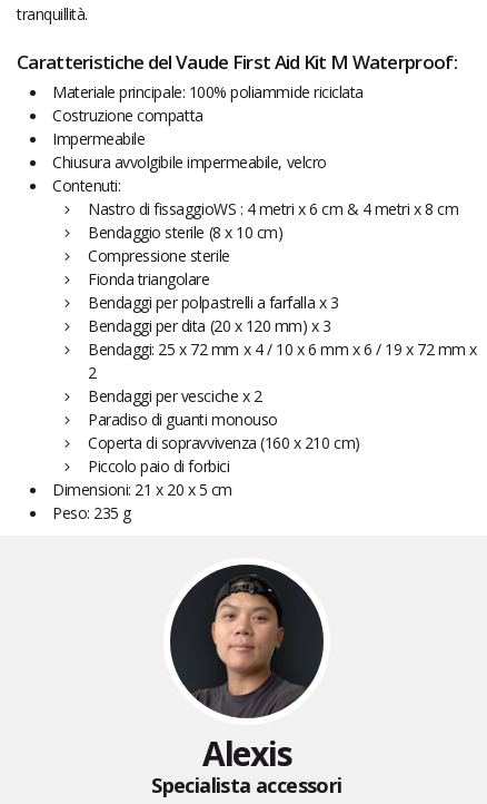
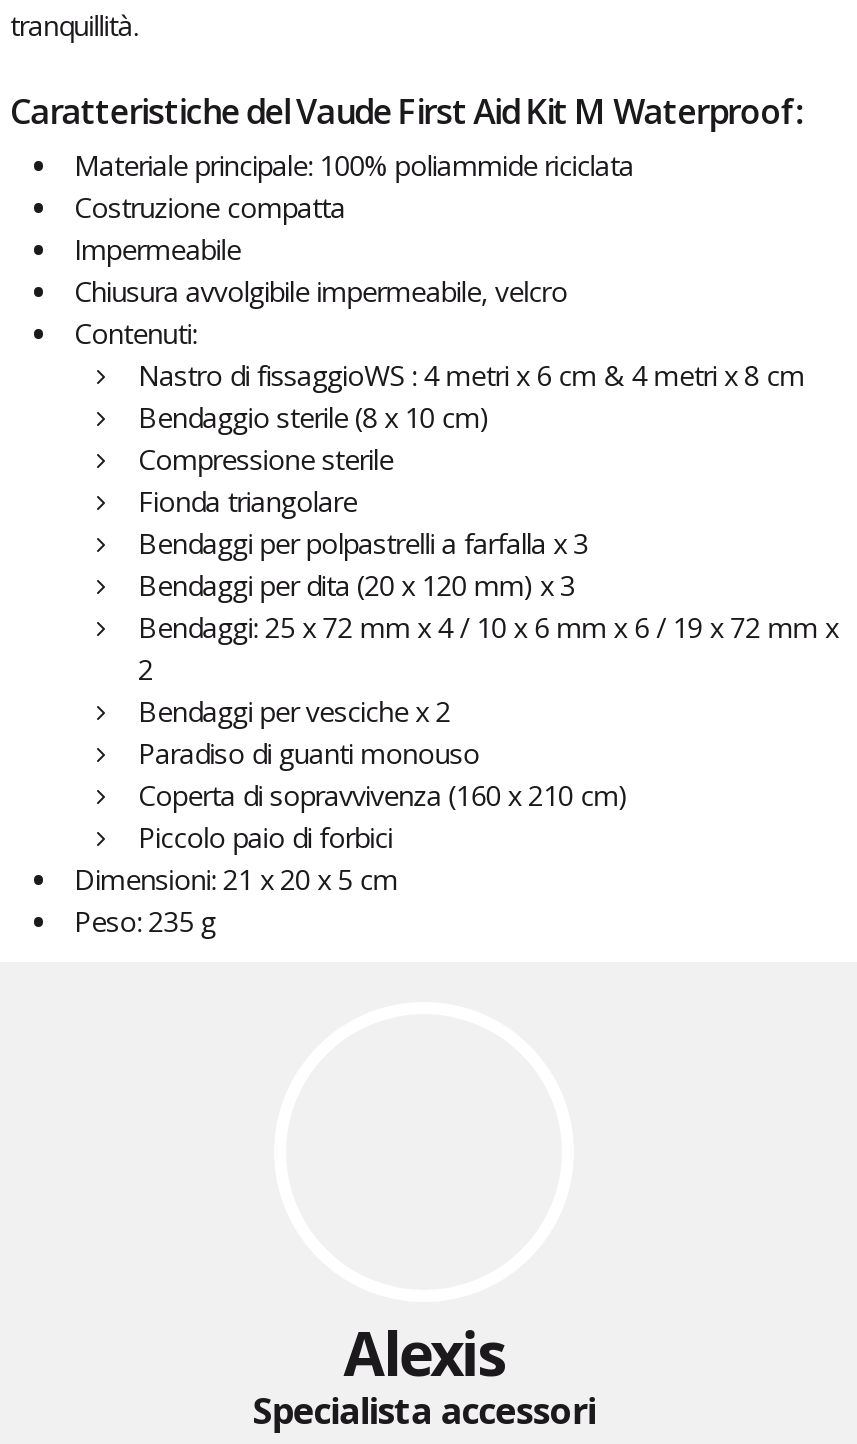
[169,563,325,719] [image] -> none

